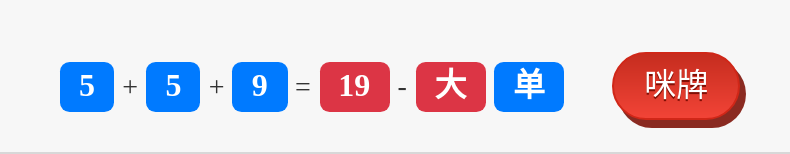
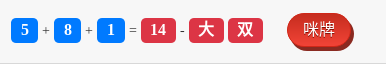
[165,69,181,103] 5 -> [64,21,72,38] 8
[252,69,268,103] 9 -> [107,21,115,38] 1
[338,69,370,103] 19 -> [150,21,166,38] 14
[513,69,545,103] 单 -> [237,21,253,38] 双

